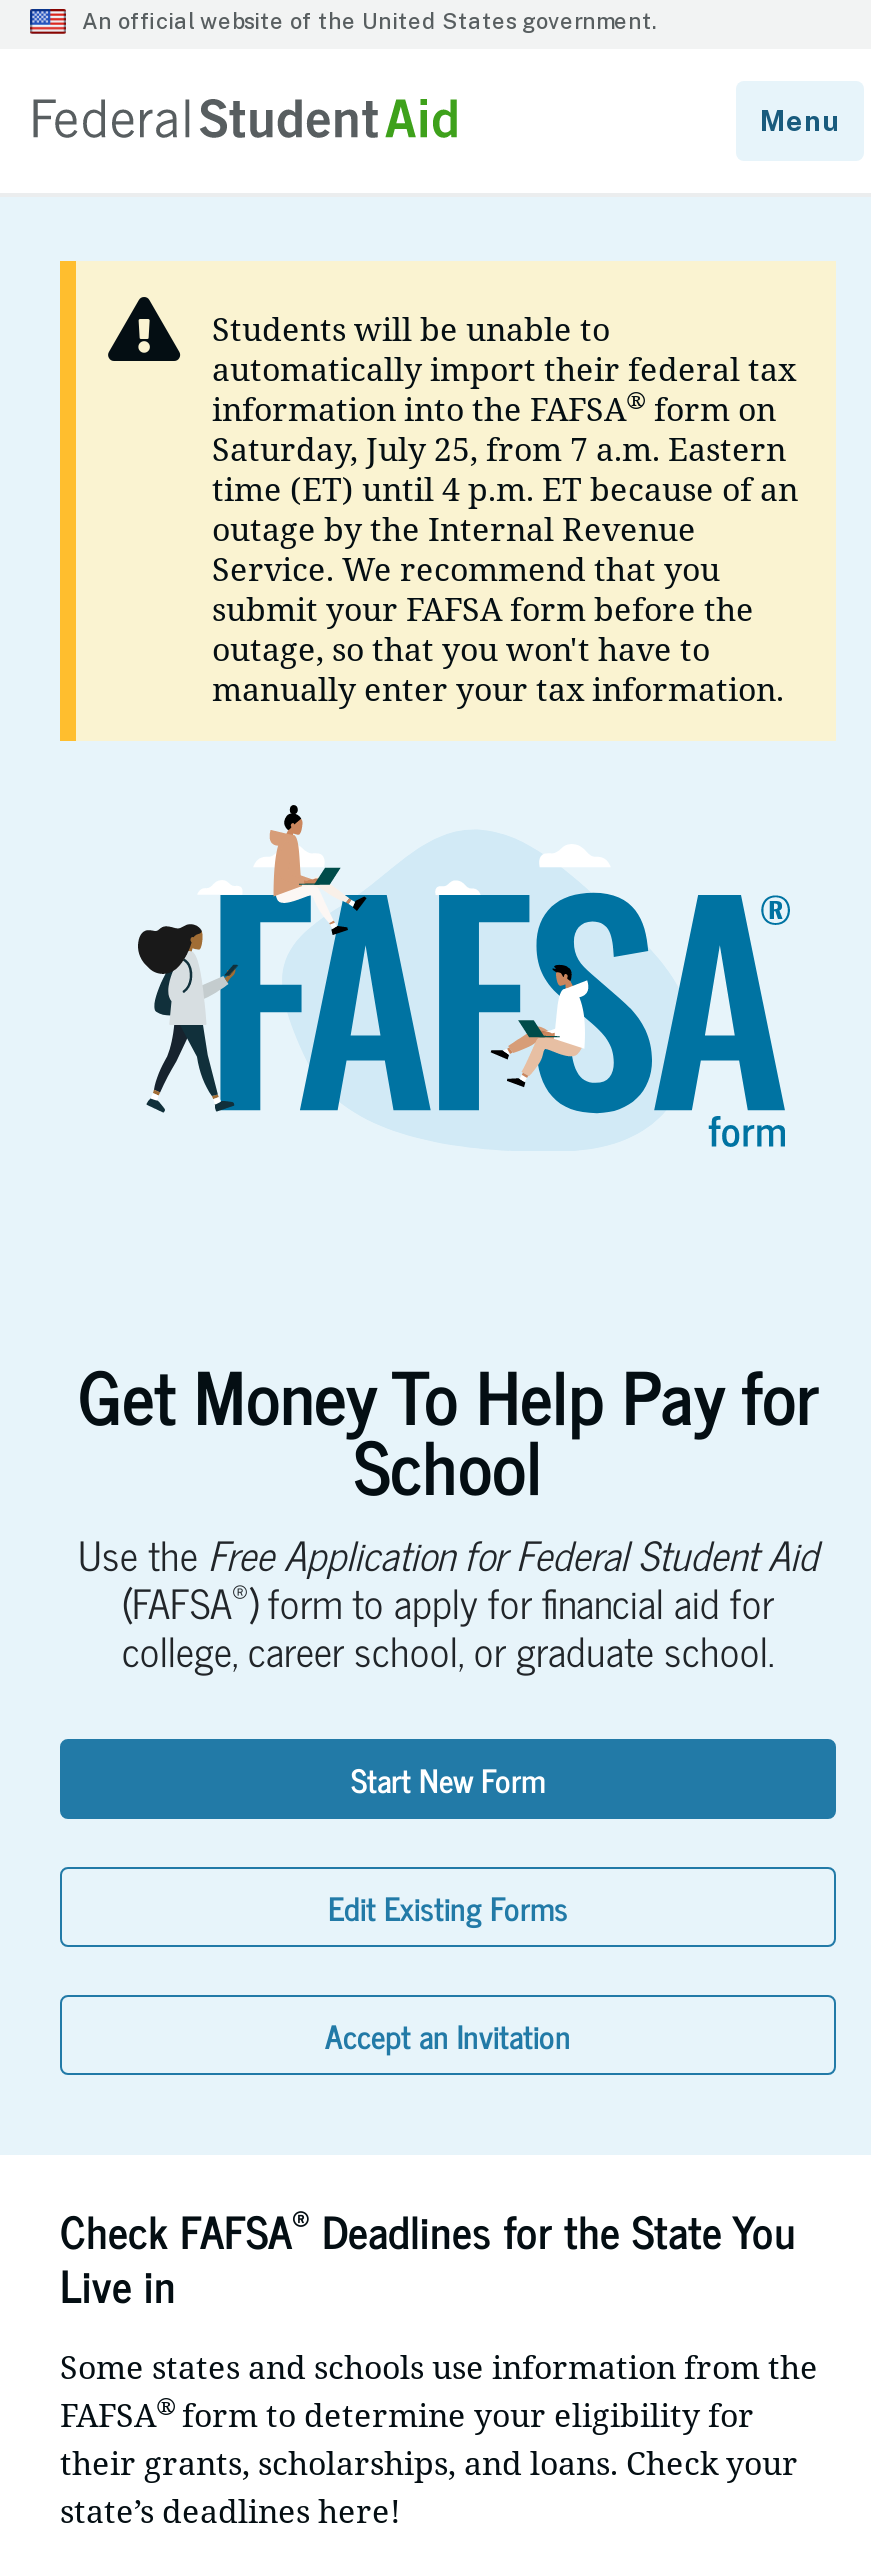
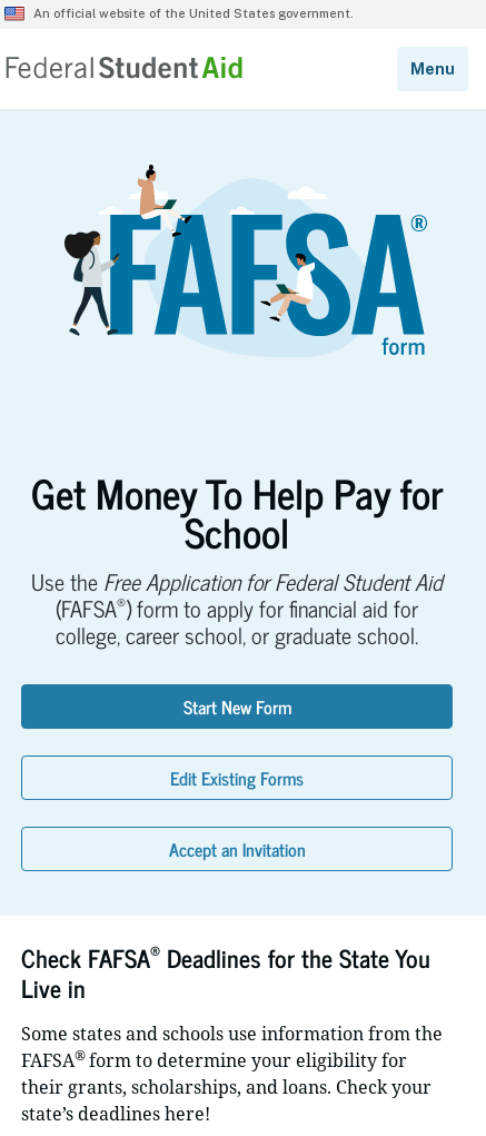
[58,259,834,743] [image] | Students will be unable to | automatically import their federal tax | information into the FAFSA® form on | Saturday, July 25, from 7 a.m. Eastern | time (ET) until 4 p.m. ET because of an | outage by the Internal Revenue | Service. We recommend that you | submit your FAFSA form before the | outage, so that you won't have to | manually enter your tax information. -> none

